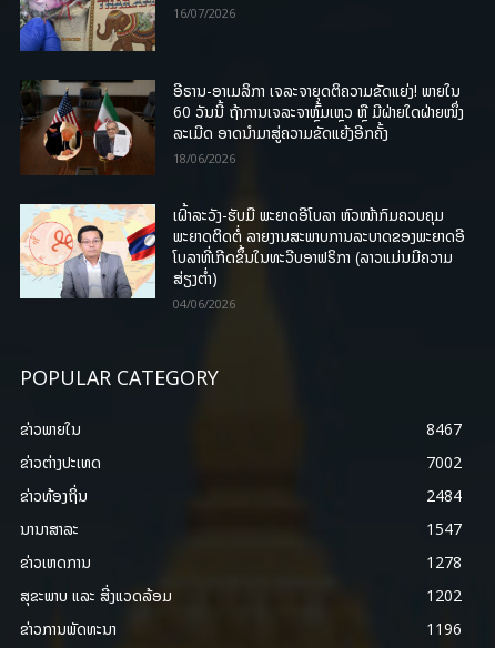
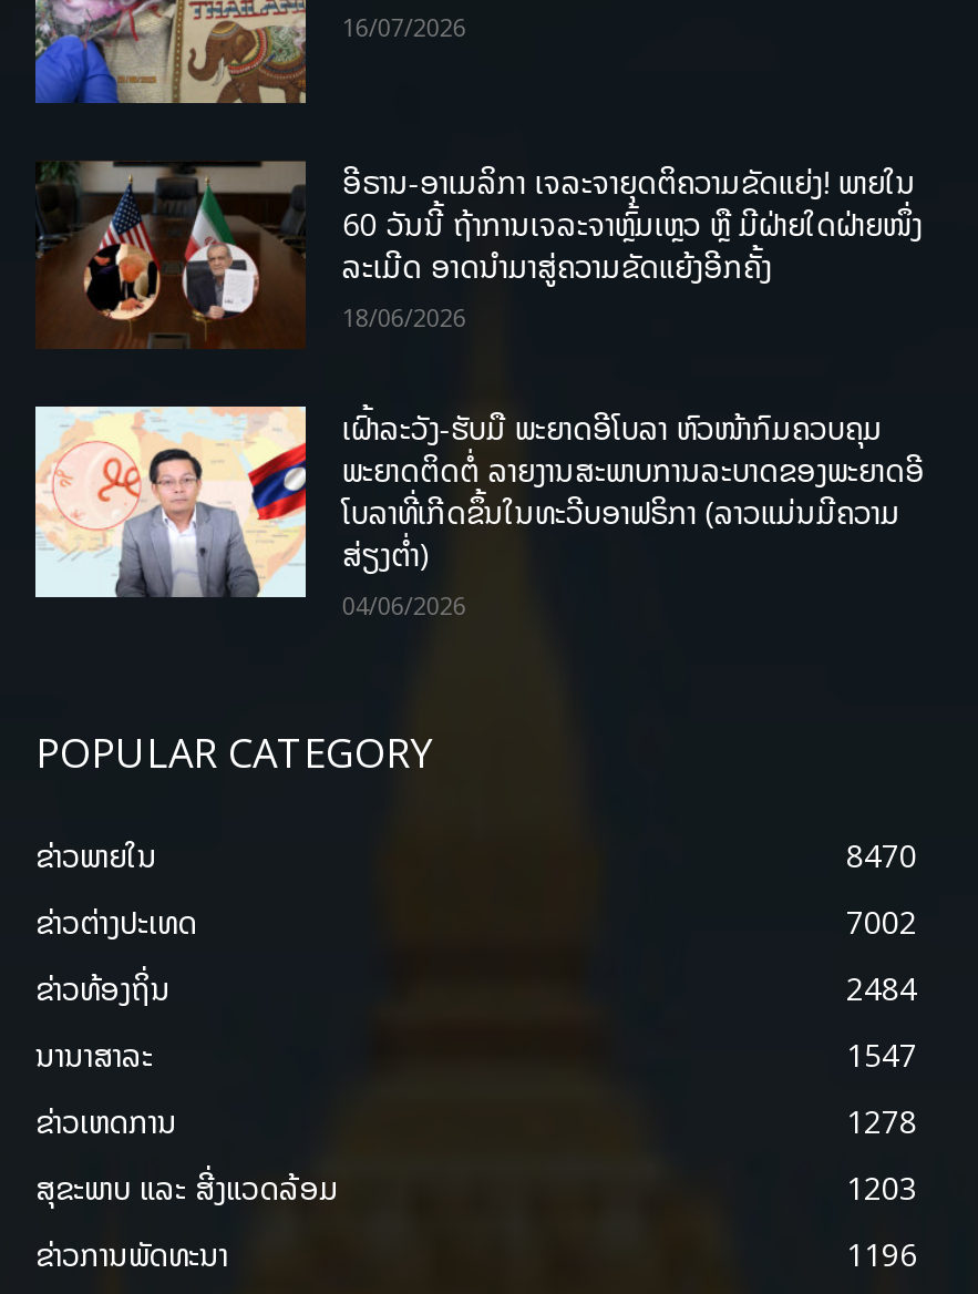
[426,418,462,439] 8467 -> [846,835,917,877] 8470
[426,585,462,606] 1202 -> [846,1167,917,1209] 1203

